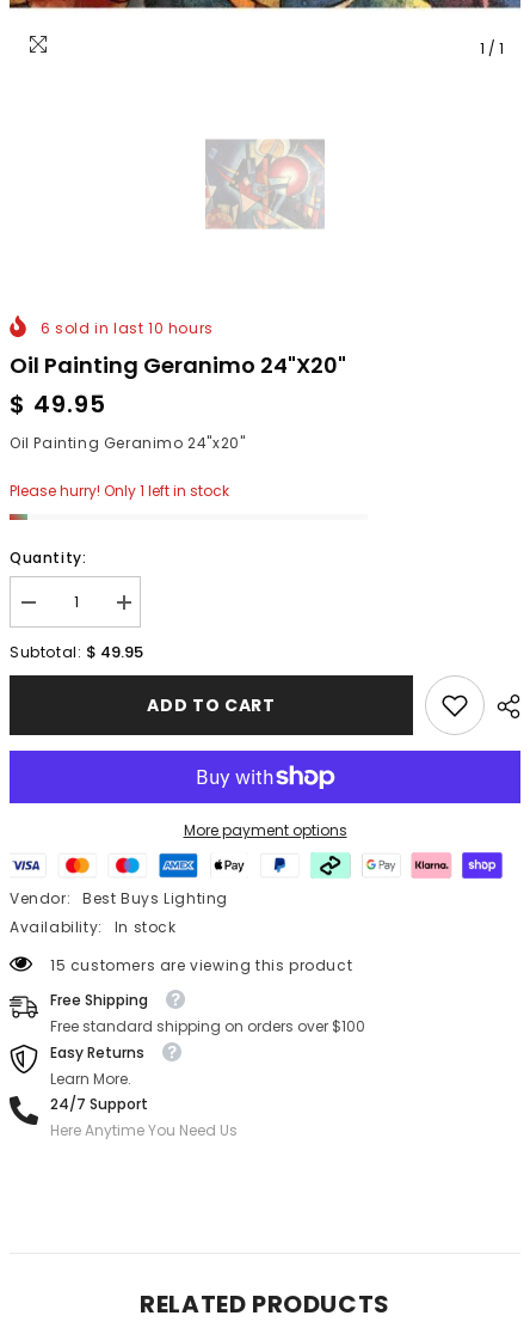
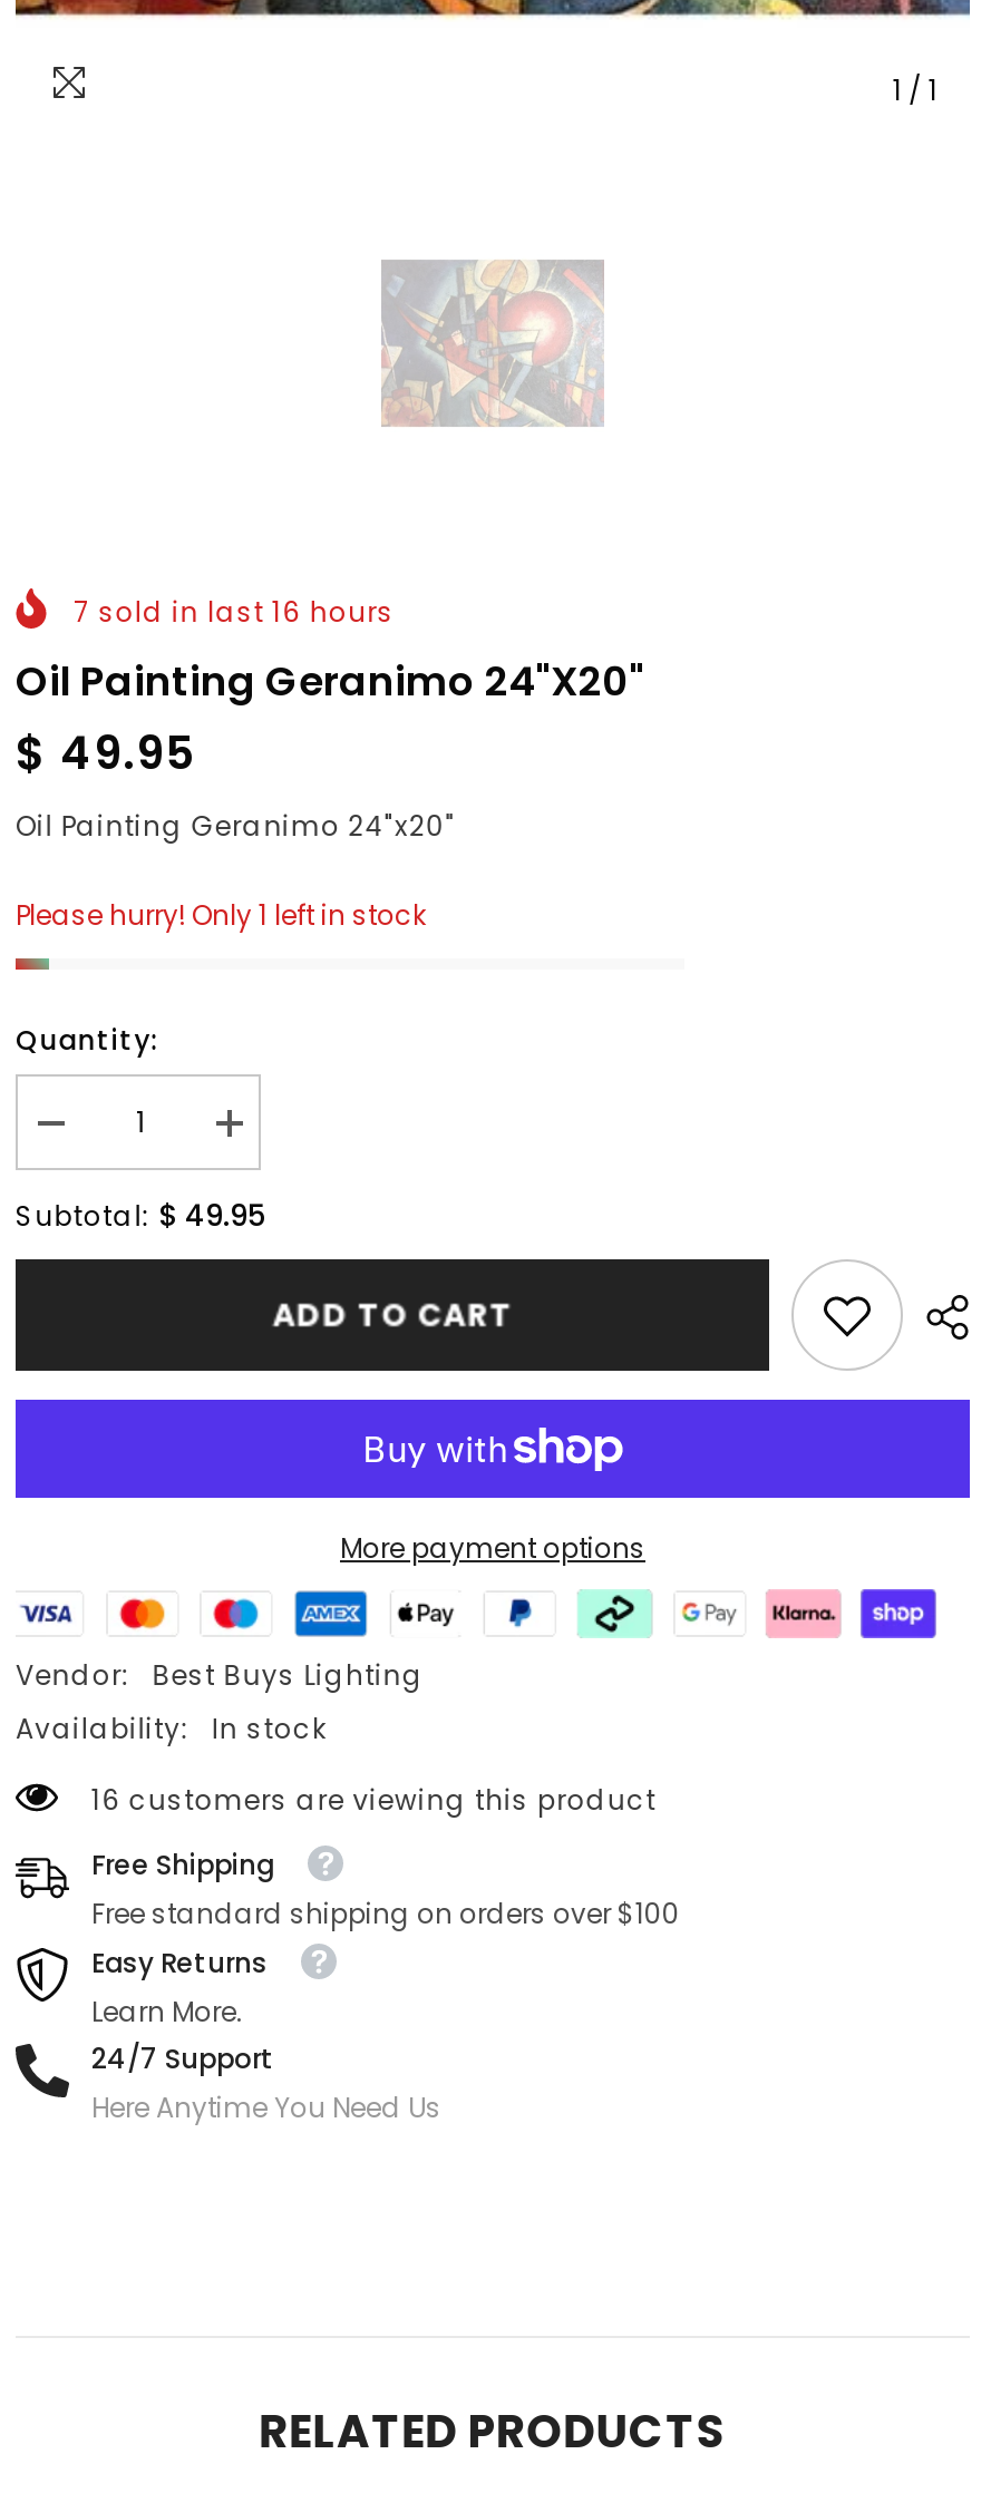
[41,318,213,338] 6 sold in last 10 hours -> [74,592,394,630] 7 sold in last 16 hours
[50,954,352,975] 15 customers are viewing this product -> [91,1780,656,1818] 16 customers are viewing this product

